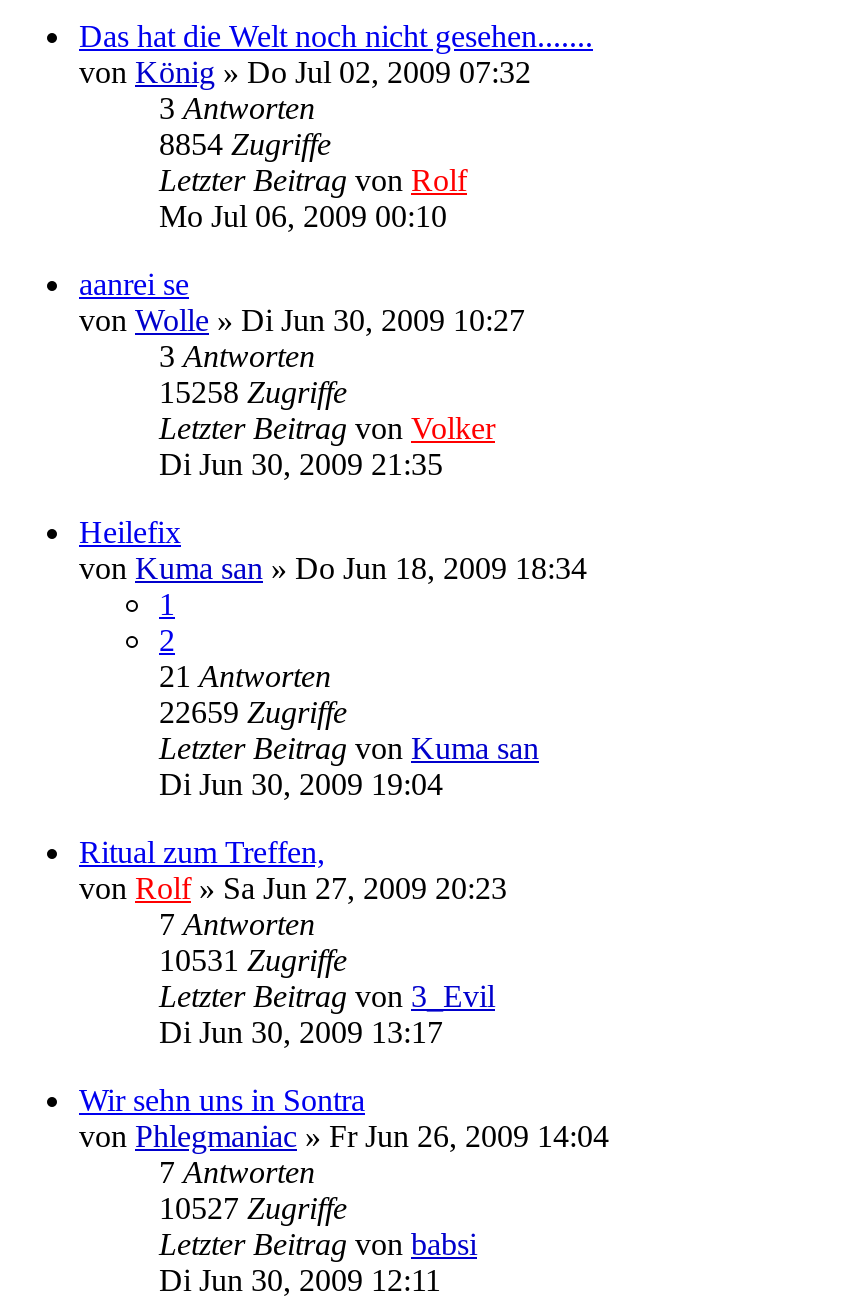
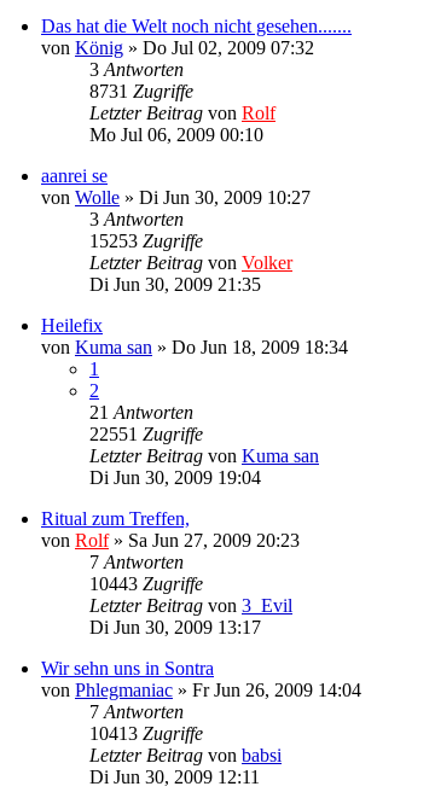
[159,127,331,161] 8854 Zugriffe -> [89,81,193,101] 8731 Zugriffe
[159,375,347,409] 15258 Zugriffe -> [89,230,203,251] 15253 Zugriffe
[159,695,347,729] 22659 Zugriffe -> [89,424,203,444] 22551 Zugriffe
[159,943,347,977] 10531 Zugriffe -> [89,573,203,594] 10443 Zugriffe
[159,1191,347,1225] 10527 Zugriffe -> [89,723,203,744] 10413 Zugriffe

